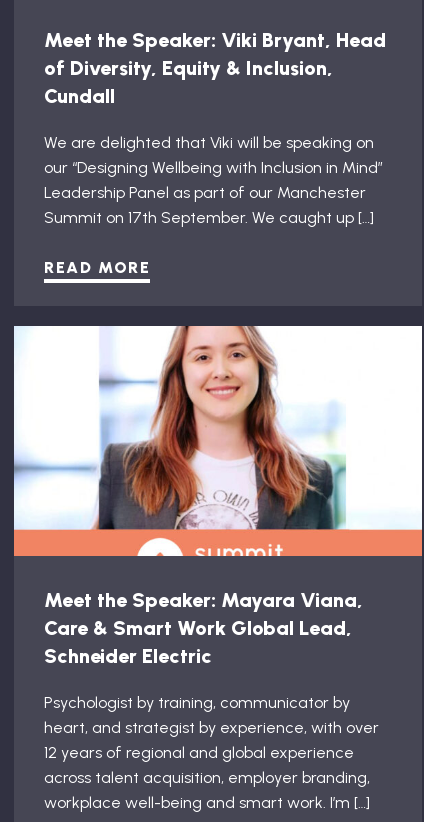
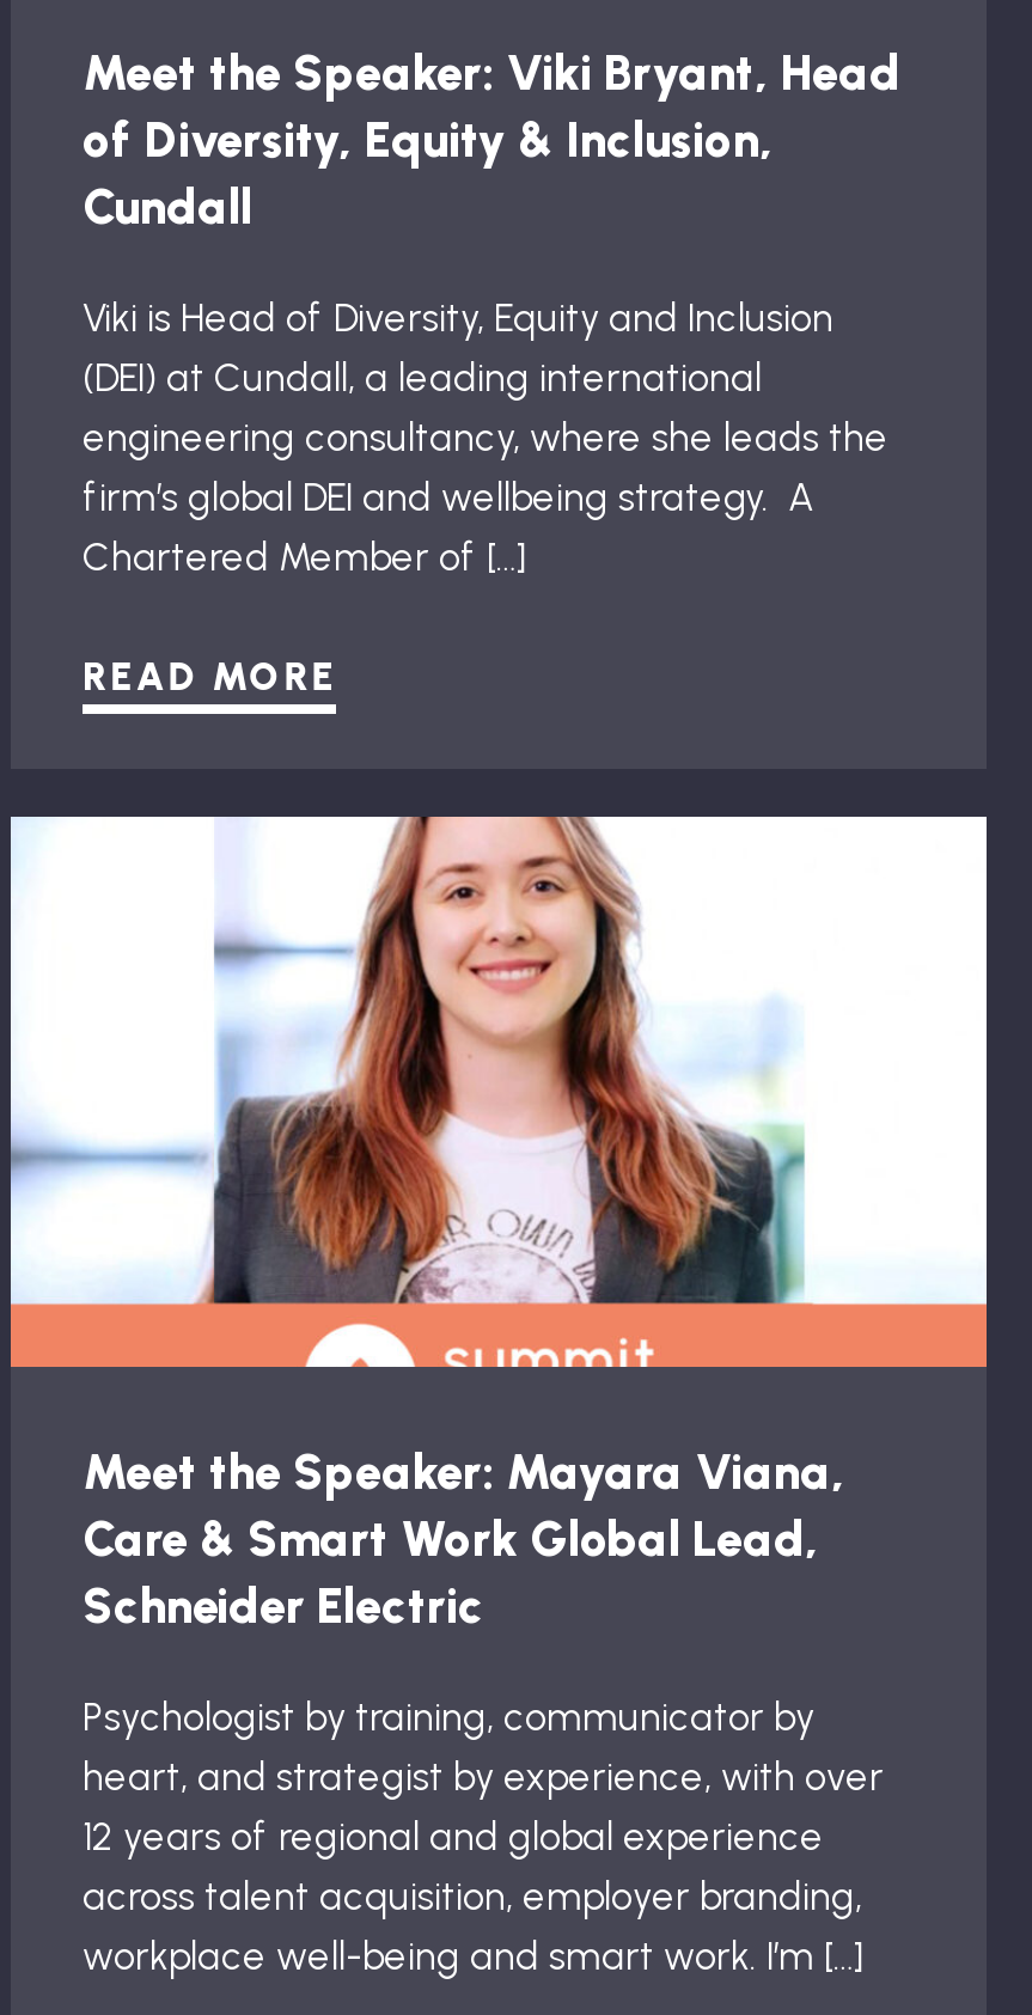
[44,133,383,227] We are delighted that Viki will be speaking on | our “Designing Wellbeing with Inclusion in Mind” | Leadership Panel as part of our Manchester | Summit on 17th September. We caught up […] -> [83,296,889,580] Viki is Head of Diversity, Equity and Inclusion | (DEI) at Cundall, a leading international | engineering consultancy, where she leads the | firm’s global DEI and wellbeing strategy. A | Chartered Member of […]

